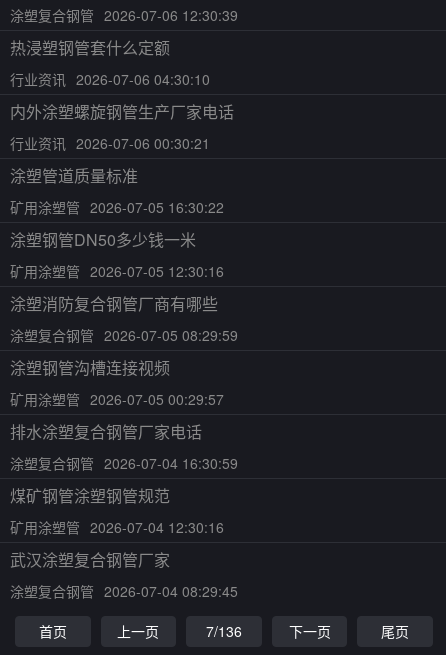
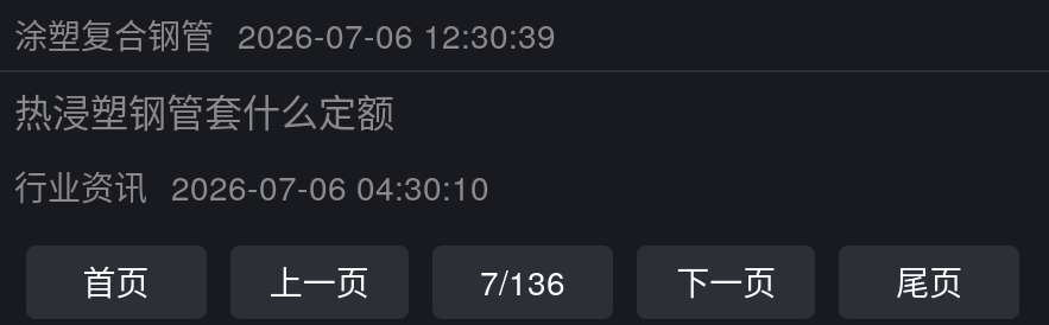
[10,100,238,601] 内外涂塑螺旋钢管生产厂家电话 | 行业资讯 2026-07-06 00:30:21 | 涂塑管道质量标准 | 矿用涂塑管 2026-07-05 16:30:22 | 涂塑钢管DN50多少钱一米 | 矿用涂塑管 2026-07-05 12:30:16 | 涂塑消防复合钢管厂商有哪些 | 涂塑复合钢管 2026-07-05 08:29:59 | 涂塑钢管沟槽连接视频 | 矿用涂塑管 2026-07-05 00:29:57 | 排水涂塑复合钢管厂家电话 | 涂塑复合钢管 2026-07-04 16:30:59 | 煤矿钢管涂塑钢管规范 | 矿用涂塑管 2026-07-04 12:30:16 | 武汉涂塑复合钢管厂家 | 涂塑复合钢管 2026-07-04 08:29:45 -> none

